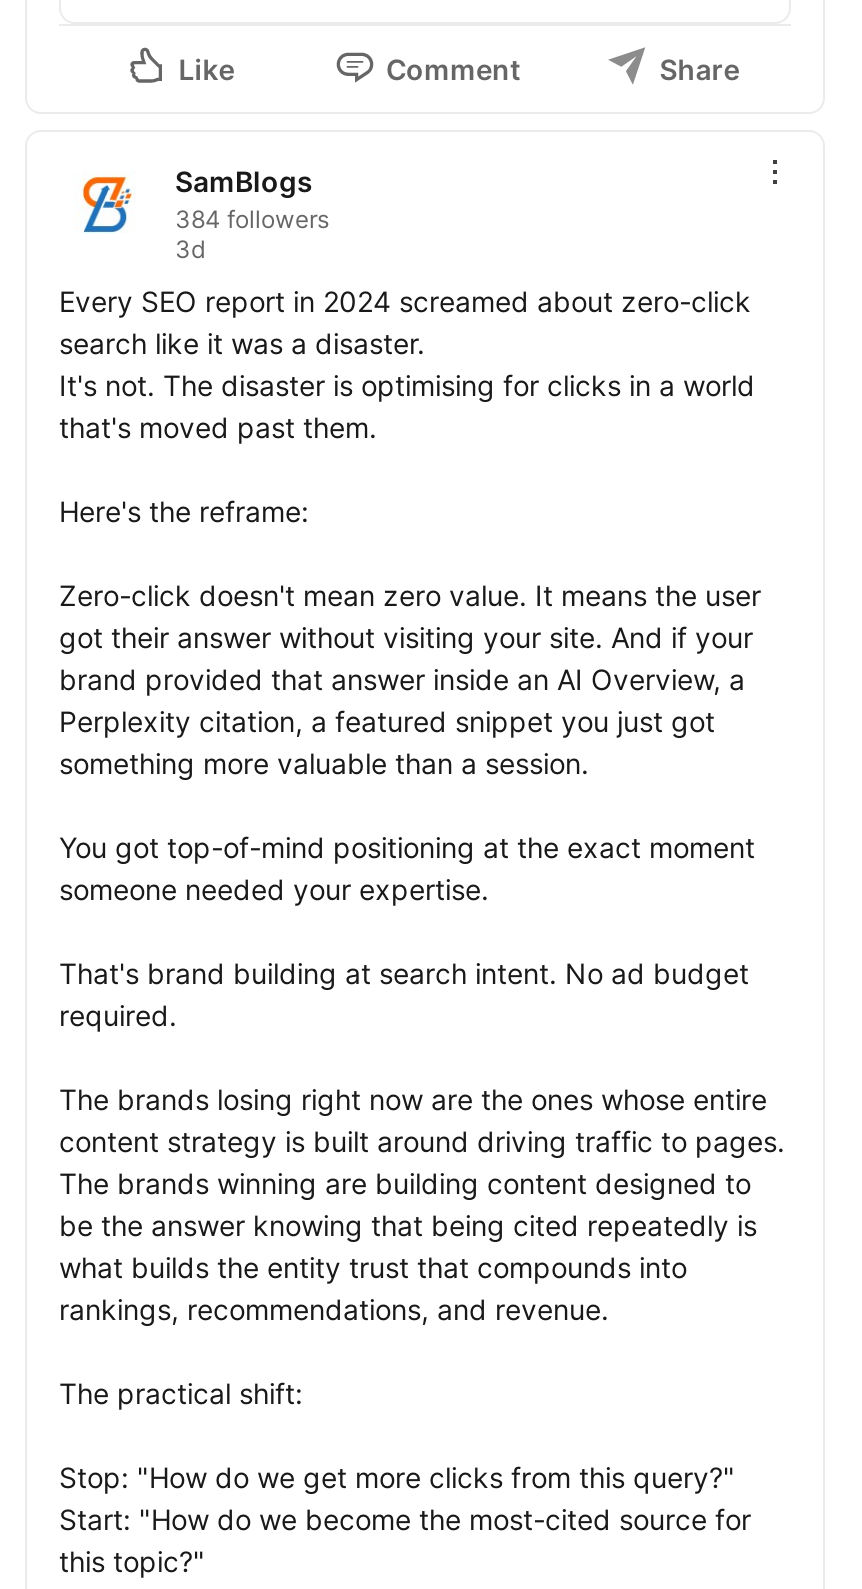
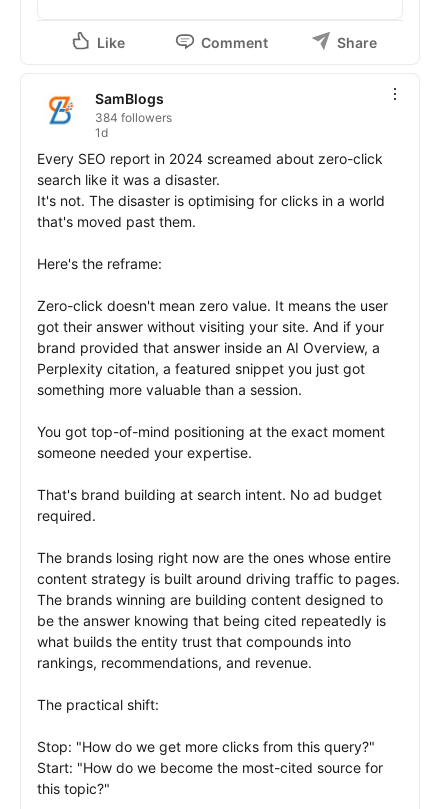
[175,235,205,265] 3d -> [95,125,108,140] 1d

